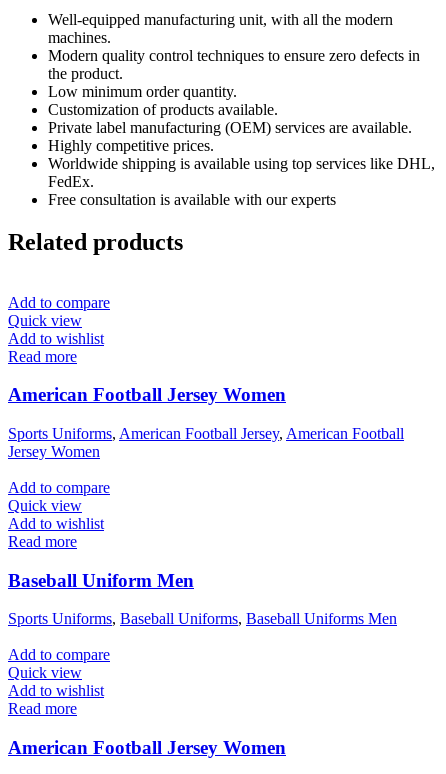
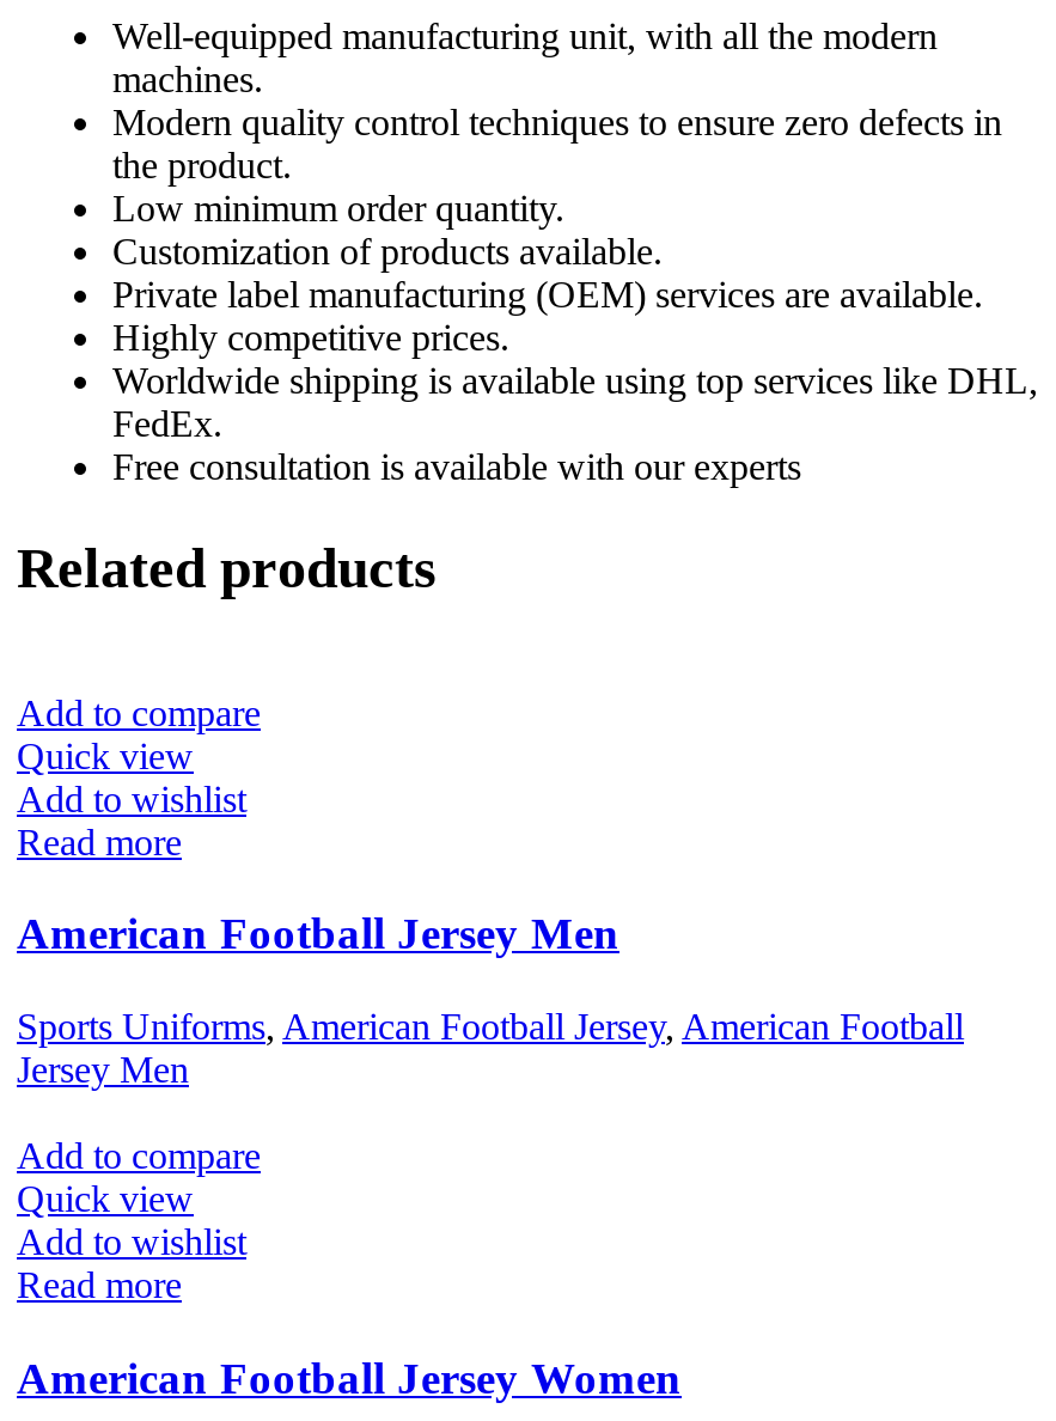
[8,384,286,405] American Football Jersey Women -> [17,908,619,959] American Football Jersey Men
[8,443,397,627] Jersey Women | Add to compare | Quick view | Add to wishlist | Read more | Baseball Uniform Men | Sports Uniforms, Baseball Uniforms, Baseball Uniforms Men -> [17,1049,189,1089] Jersey Men

